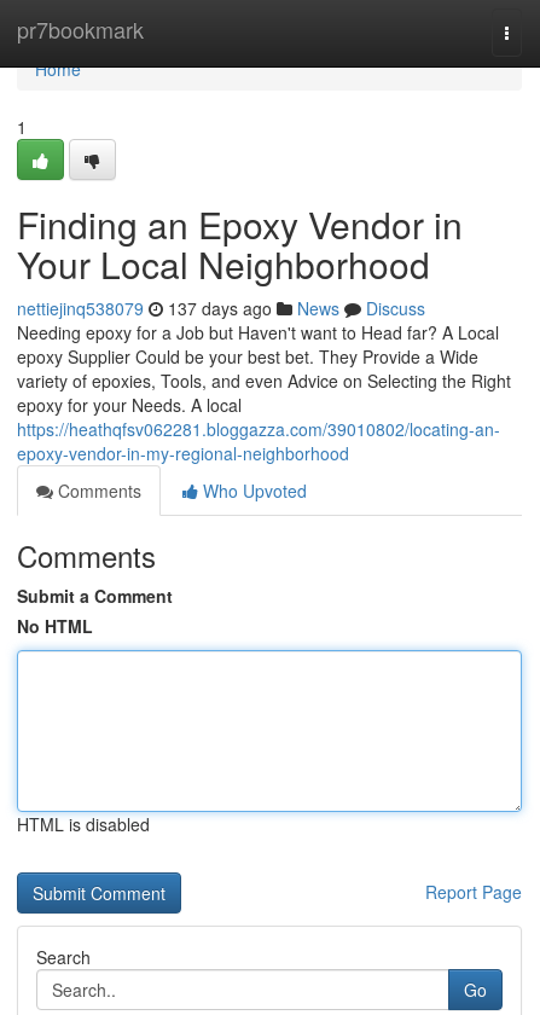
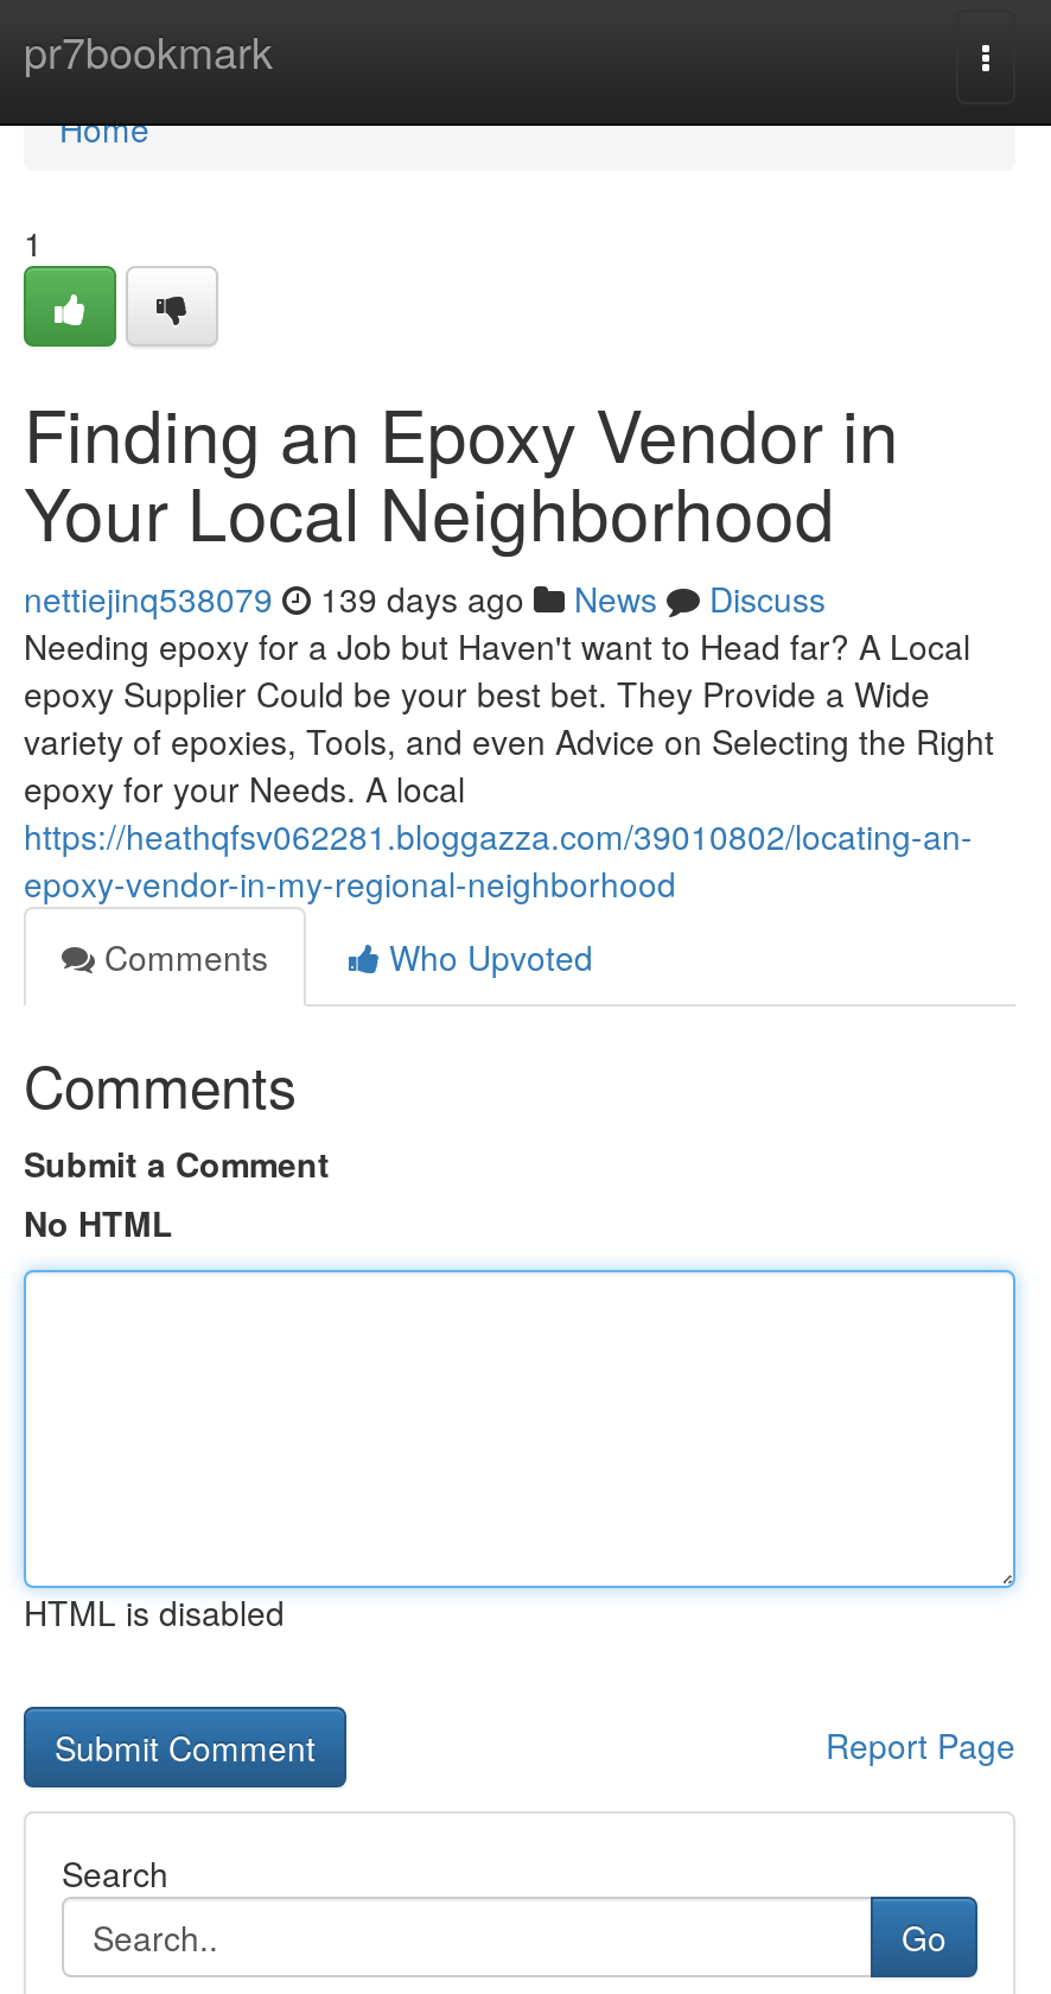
[17,296,425,320] nettiejinq538079 137 days ago News Discuss -> [24,574,826,622] nettiejinq538079 139 days ago News Discuss

